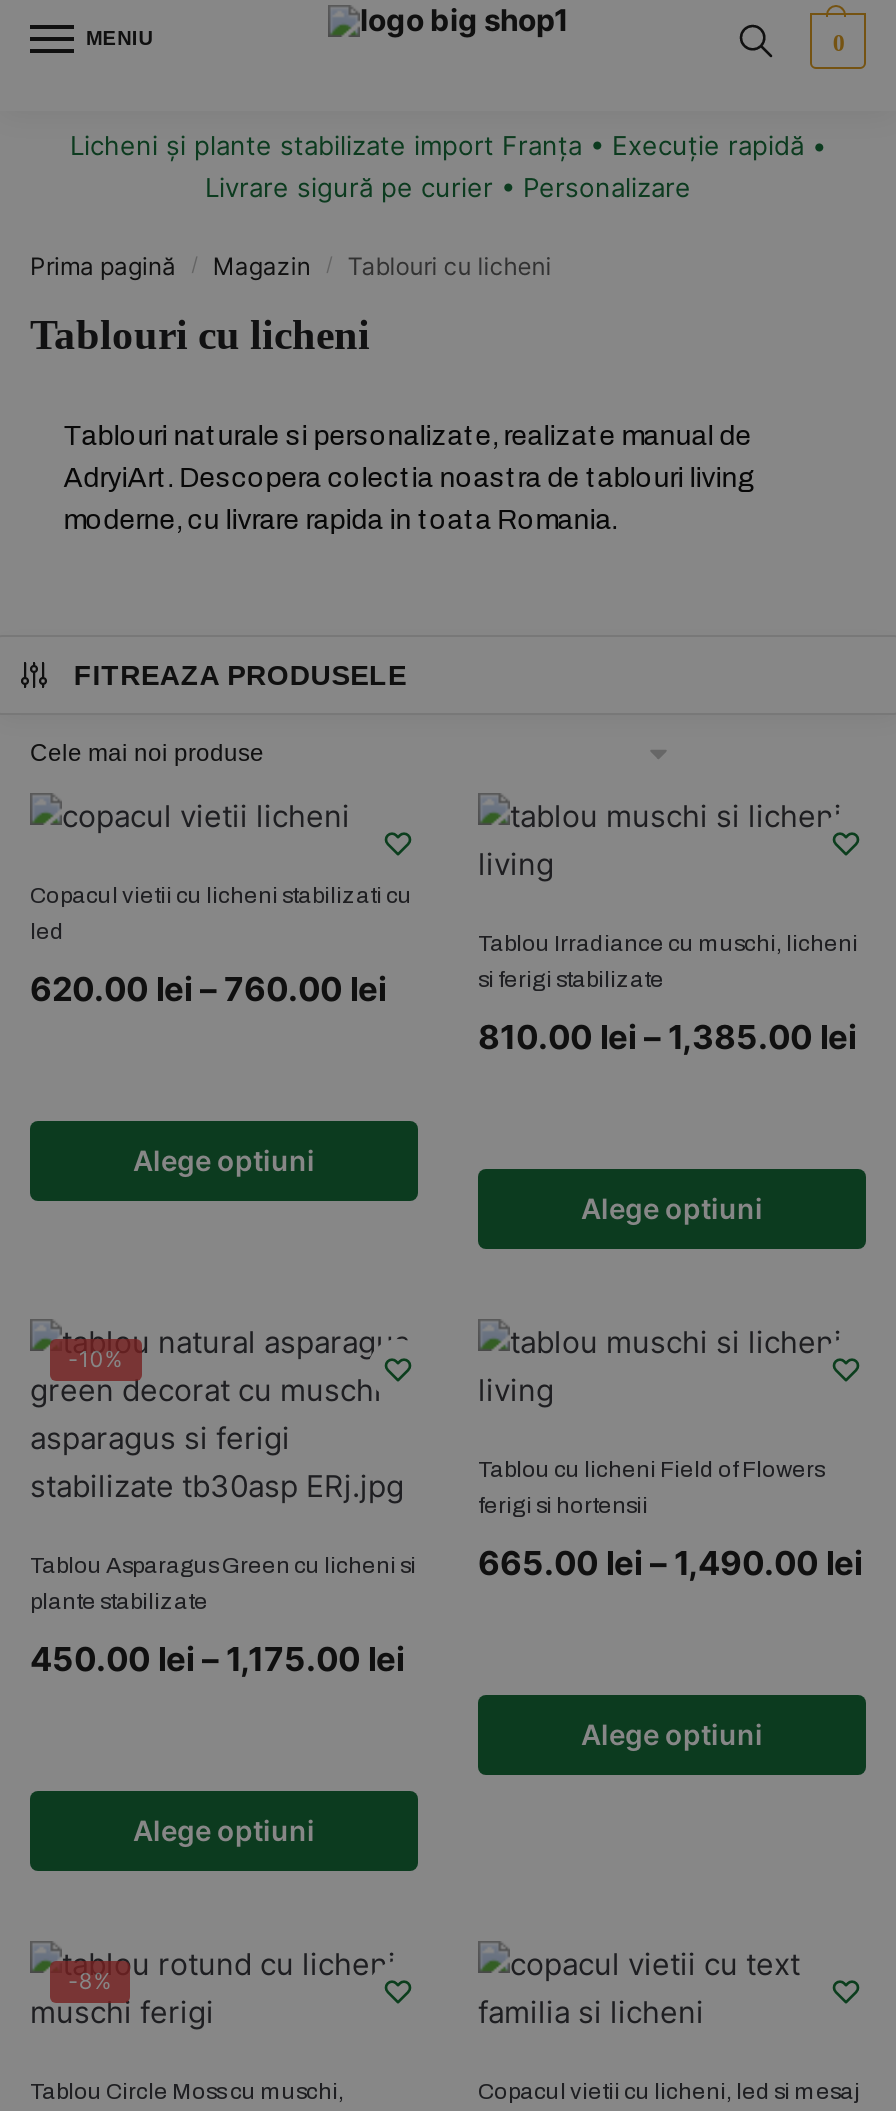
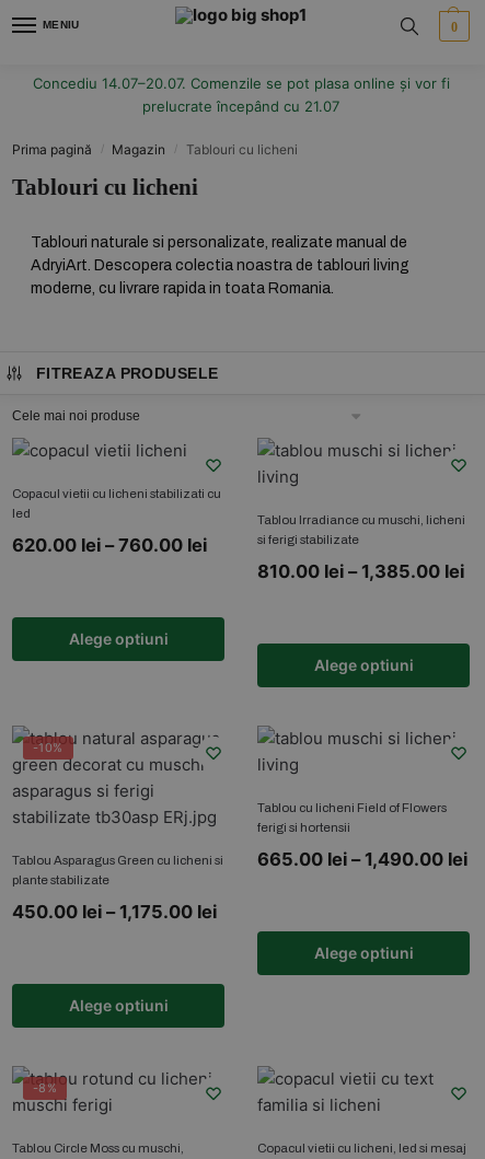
[70,130,826,204] Licheni și plante stabilizate import Franța • Execuție rapidă • | Livrare sigură pe curier • Personalizare -> [32,75,449,115] Concediu 14.07–20.07. Comenzile se pot plasa online și vor fi | prelucrate începând cu 21.07

